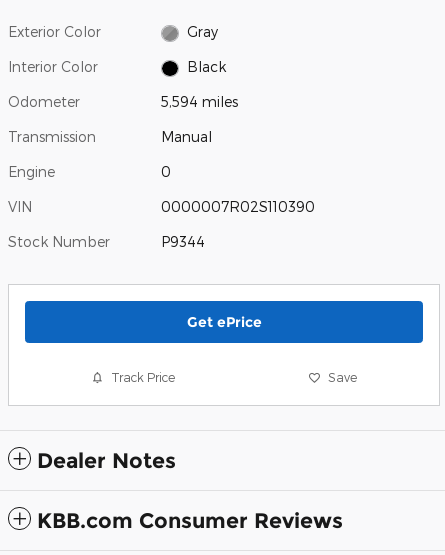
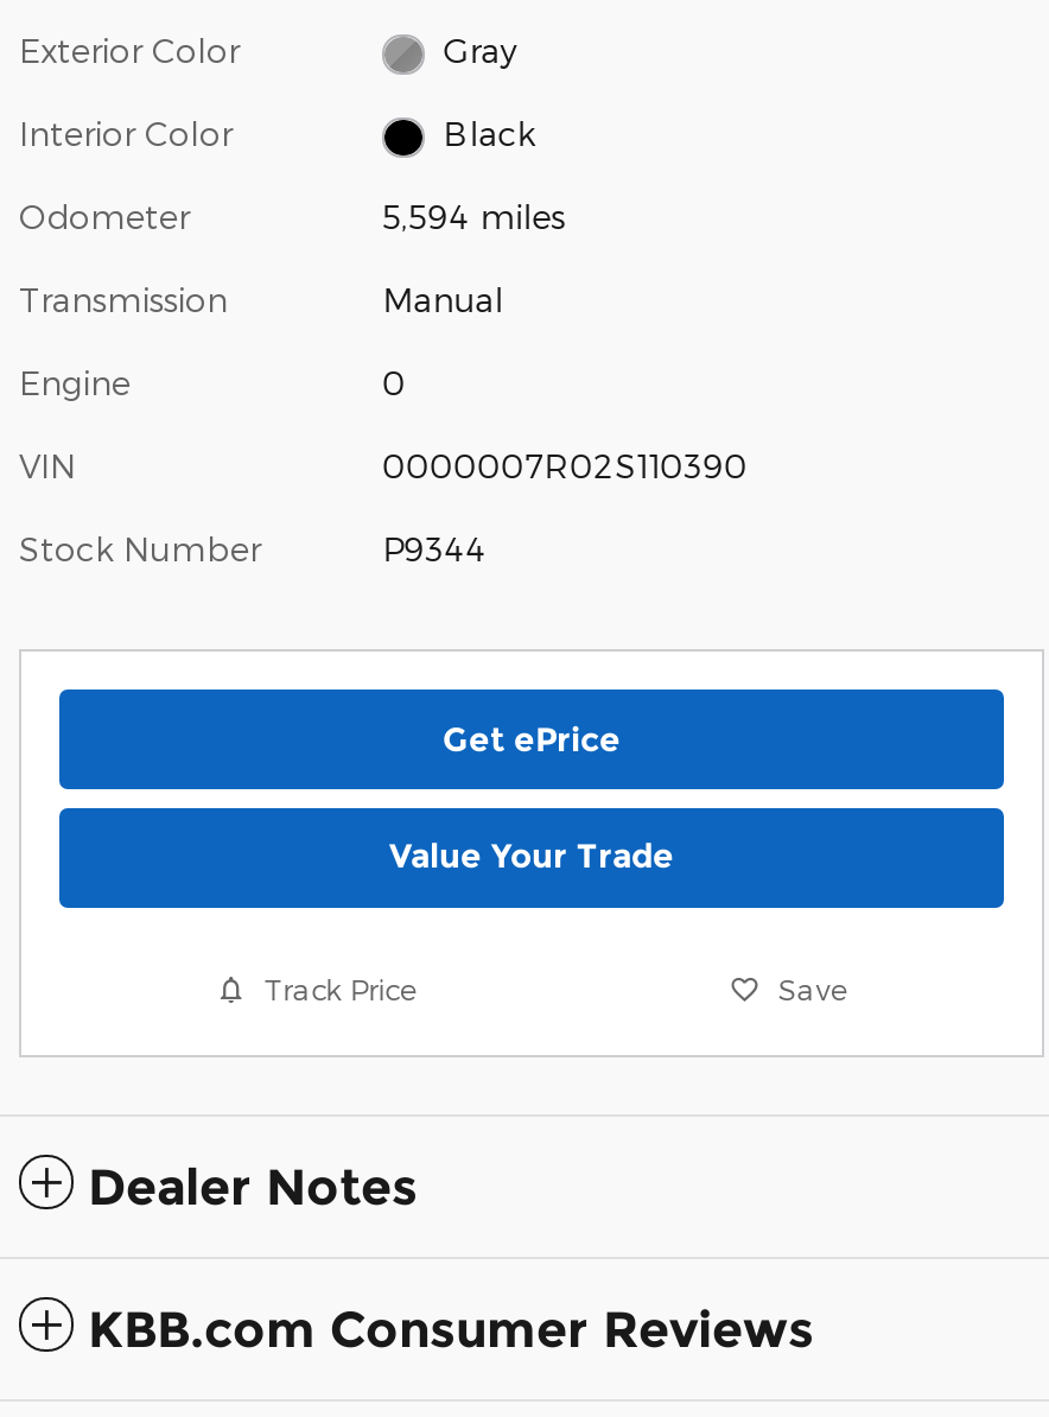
none -> [389,835,674,877] Value Your Trade

